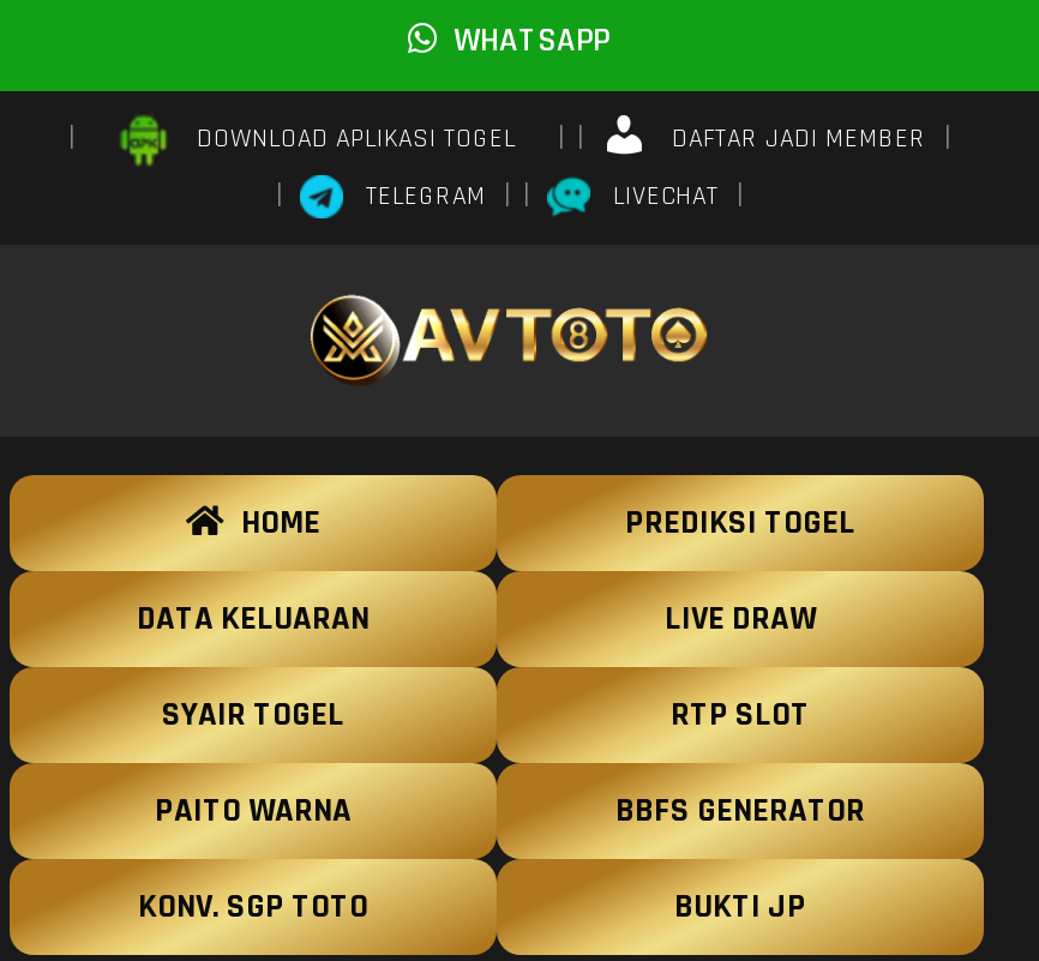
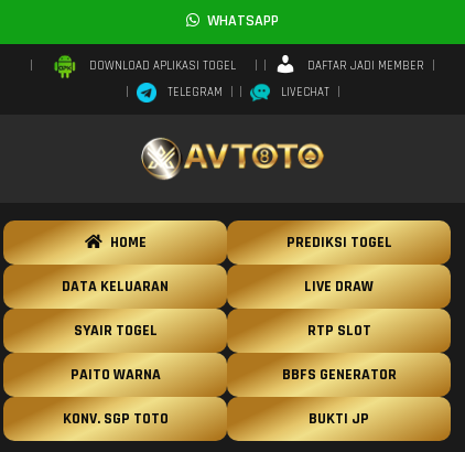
[314,295,449,386] [image] -> [141,138,204,181] [image]

